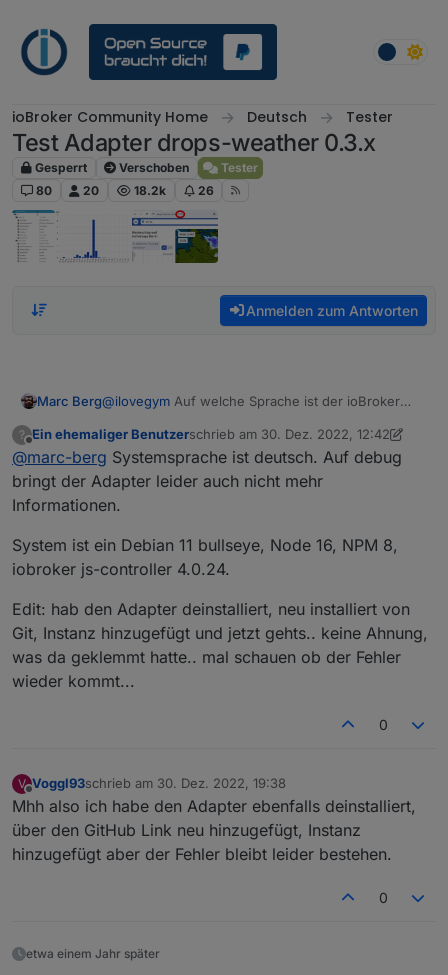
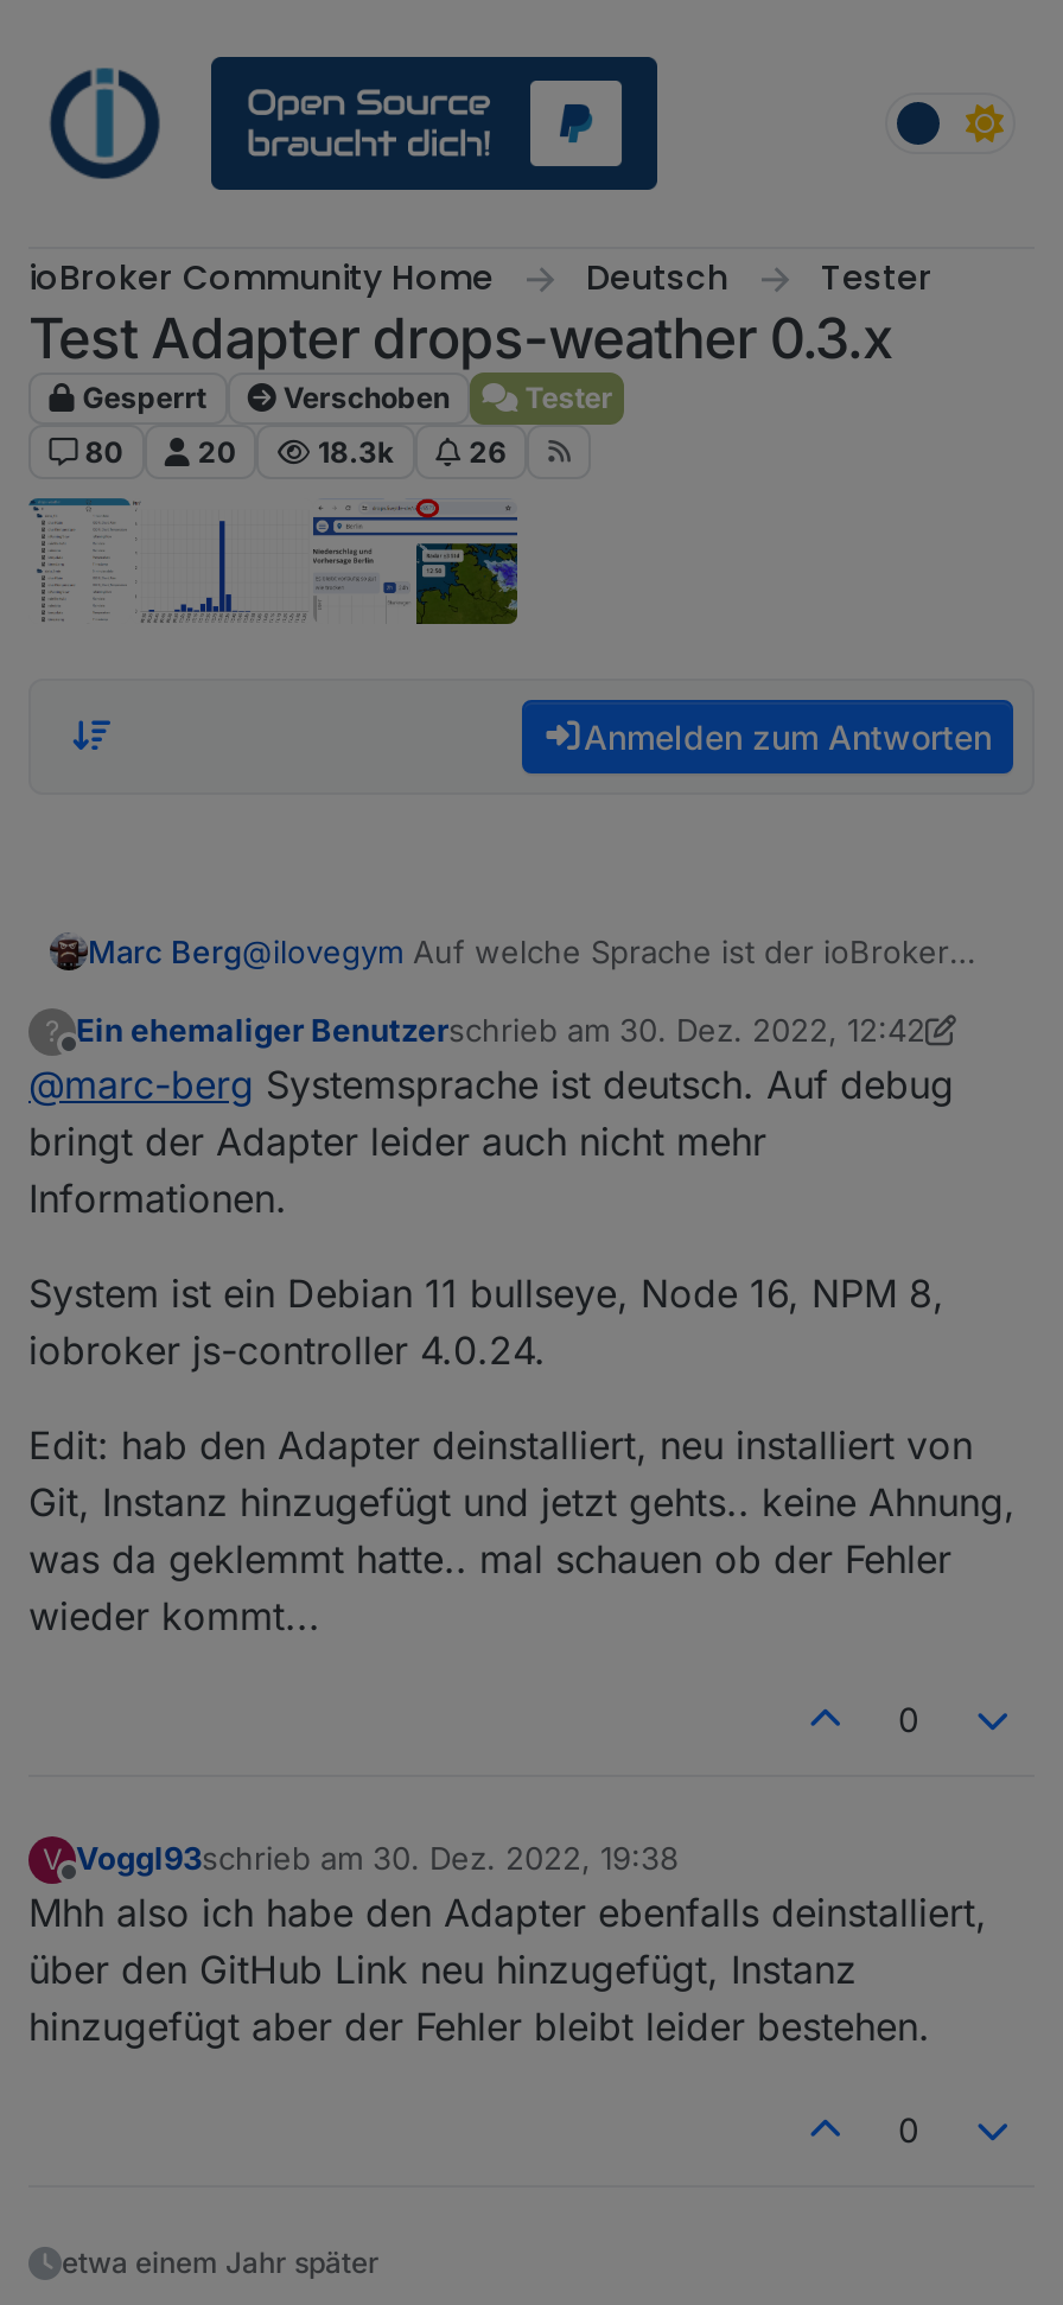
[134,183,166,198] 18.2k -> [318,433,394,469] 18.3k

